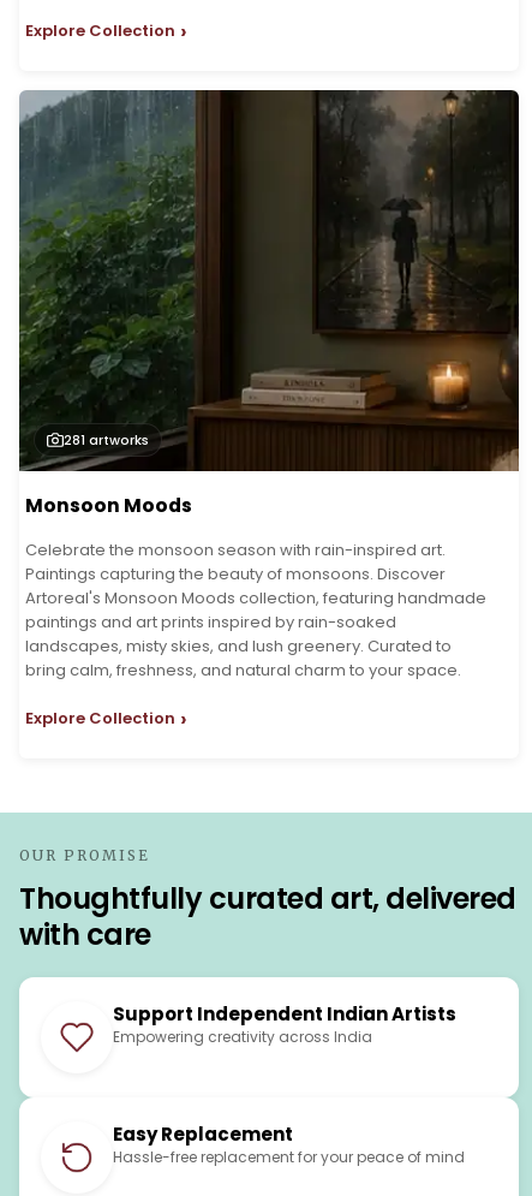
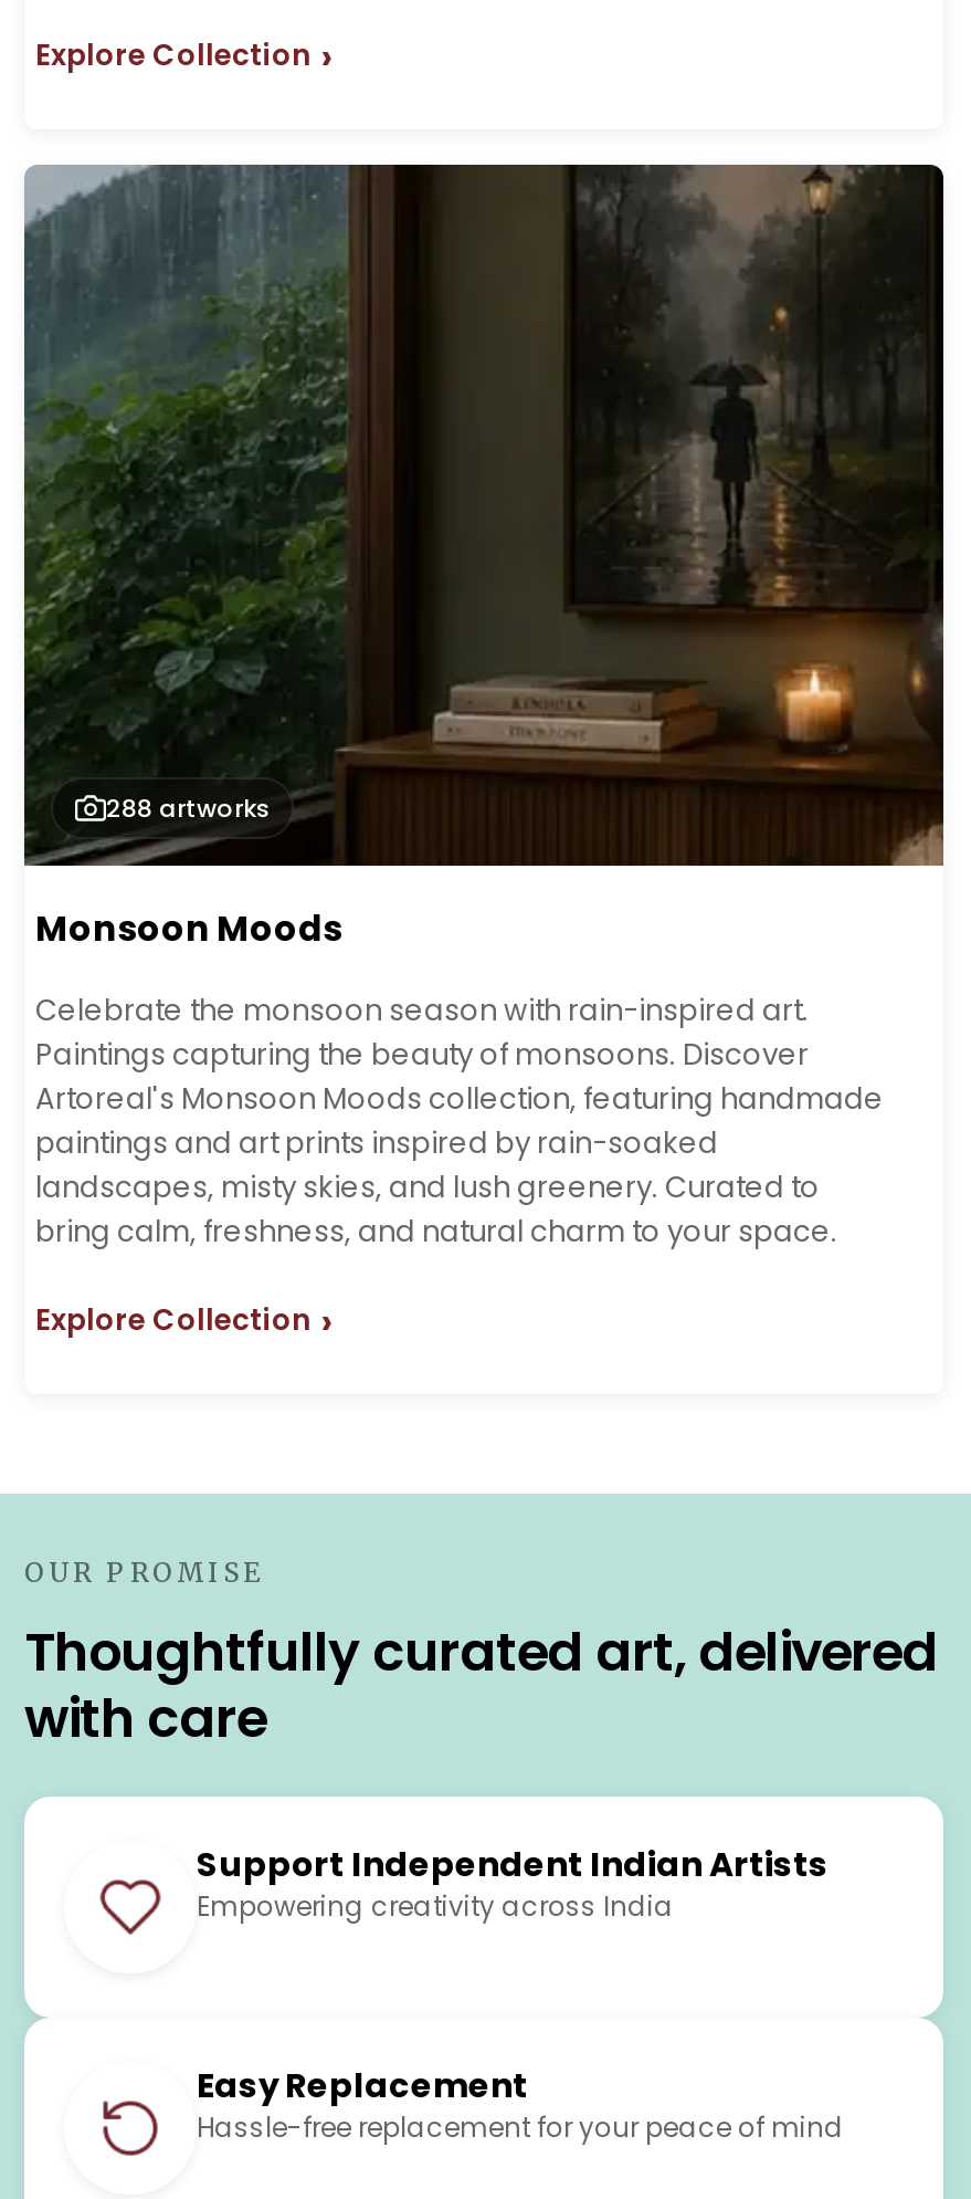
[64,430,149,449] 281 artworks -> [106,790,270,825] 288 artworks

